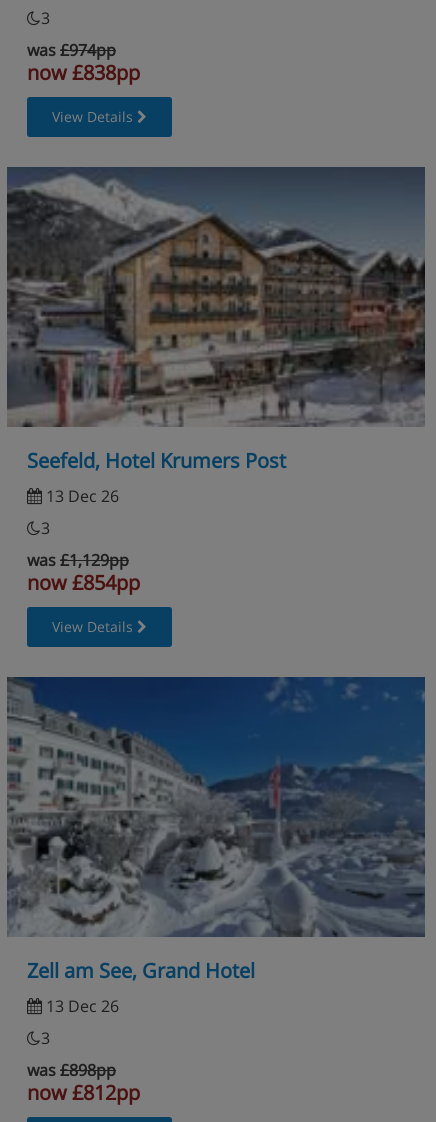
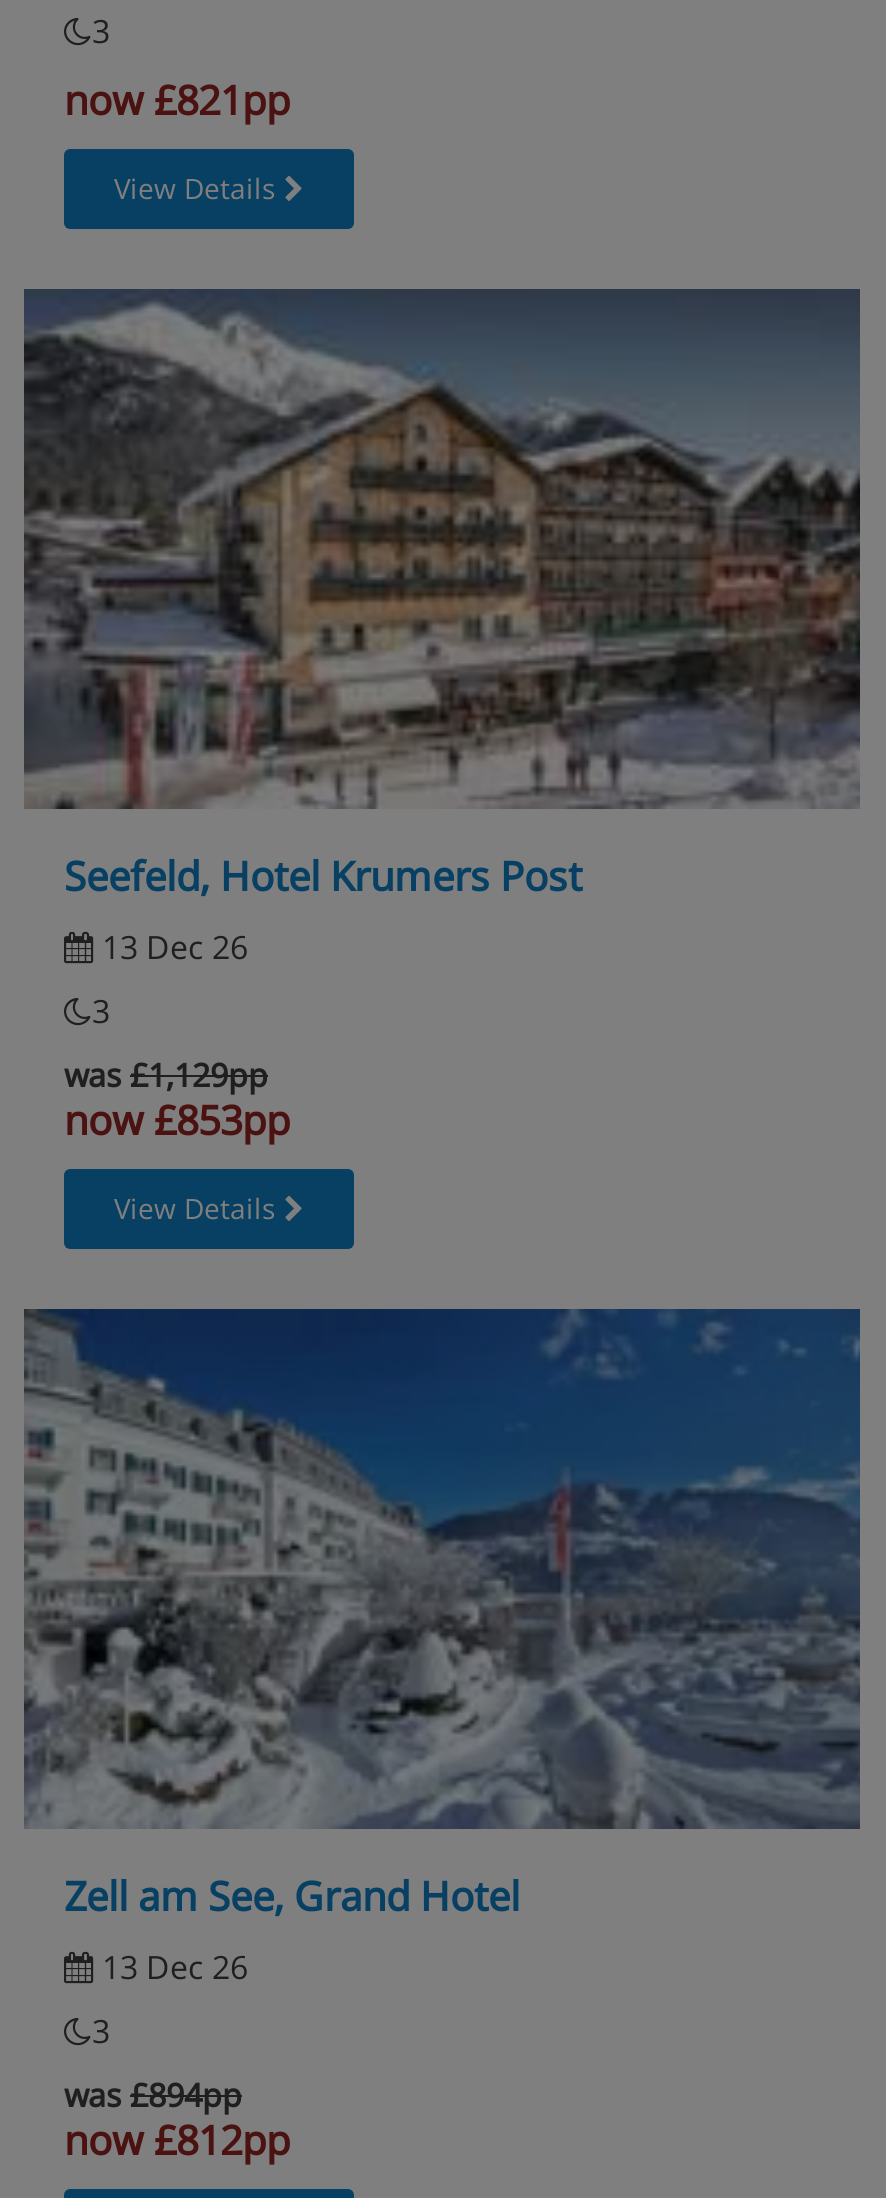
[27,39,140,86] was £974pp | now £838pp -> [64,73,290,127] now £821pp
[27,569,140,596] now £854pp -> [64,1093,290,1147] now £853pp
[27,1059,116,1081] was £898pp -> [64,2073,242,2117] was £894pp

